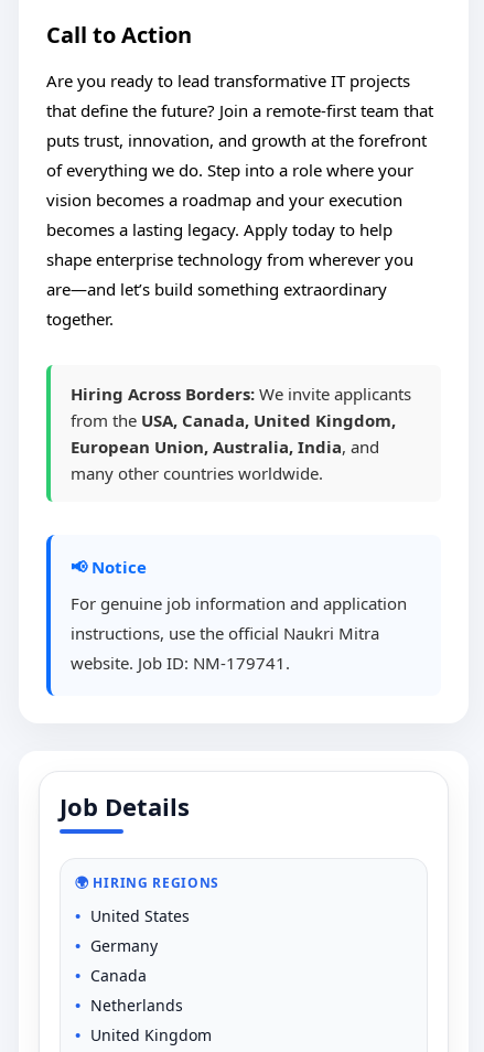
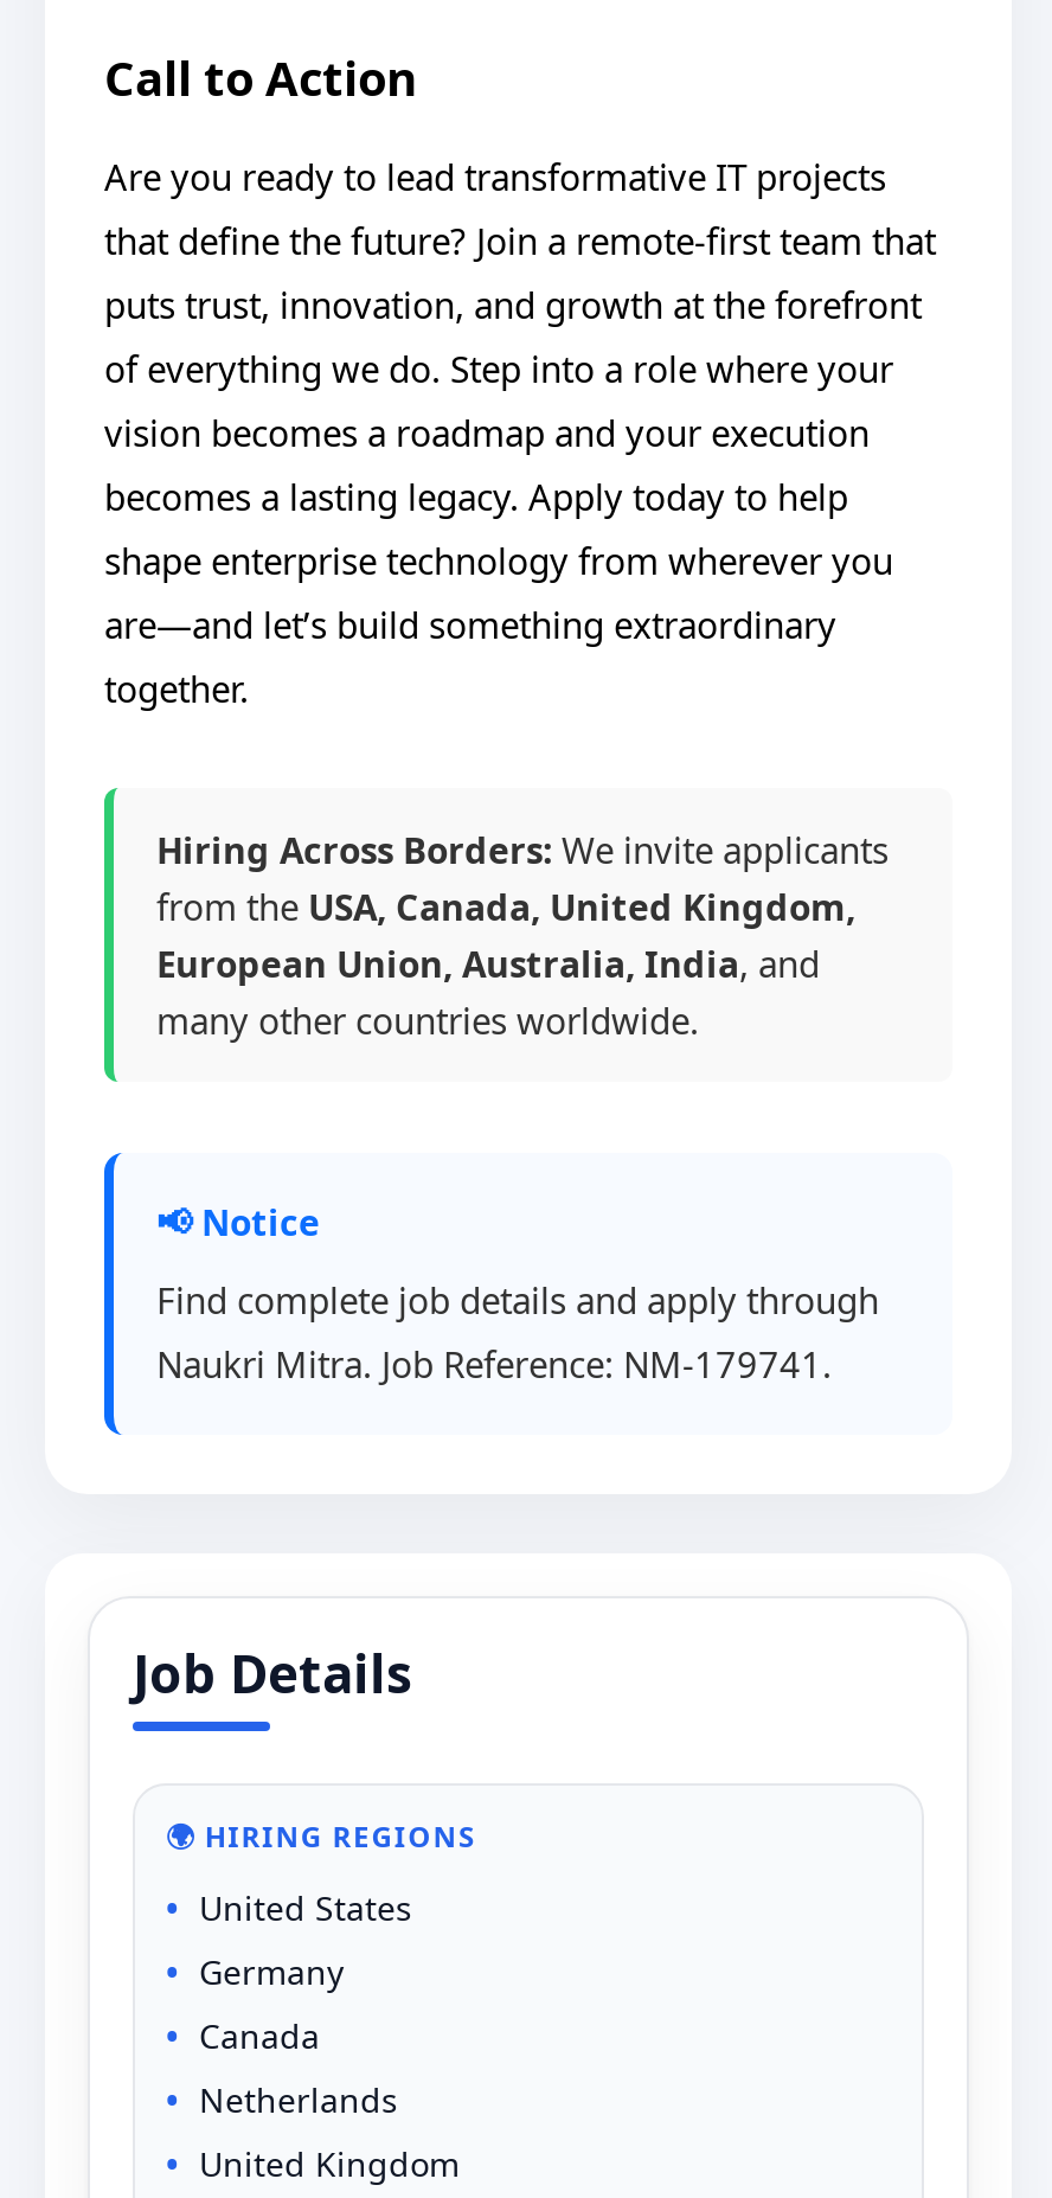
[71,592,407,674] For genuine job information and application | instructions, use the official Naukri Mitra | website. Job ID: NM-179741. -> [156,1276,879,1388] Find complete job details and apply through | Naukri Mitra. Job Reference: NM-179741.

